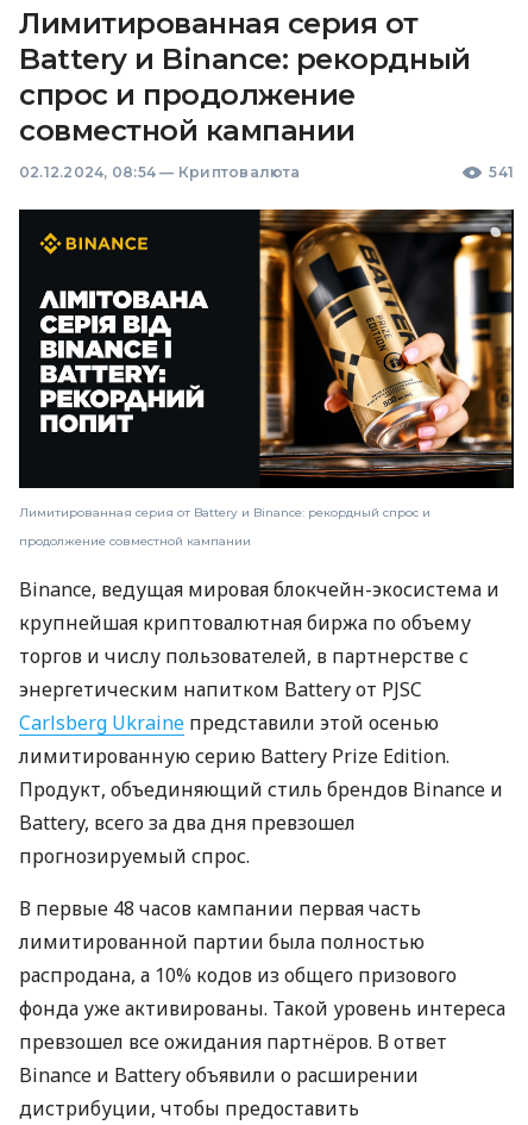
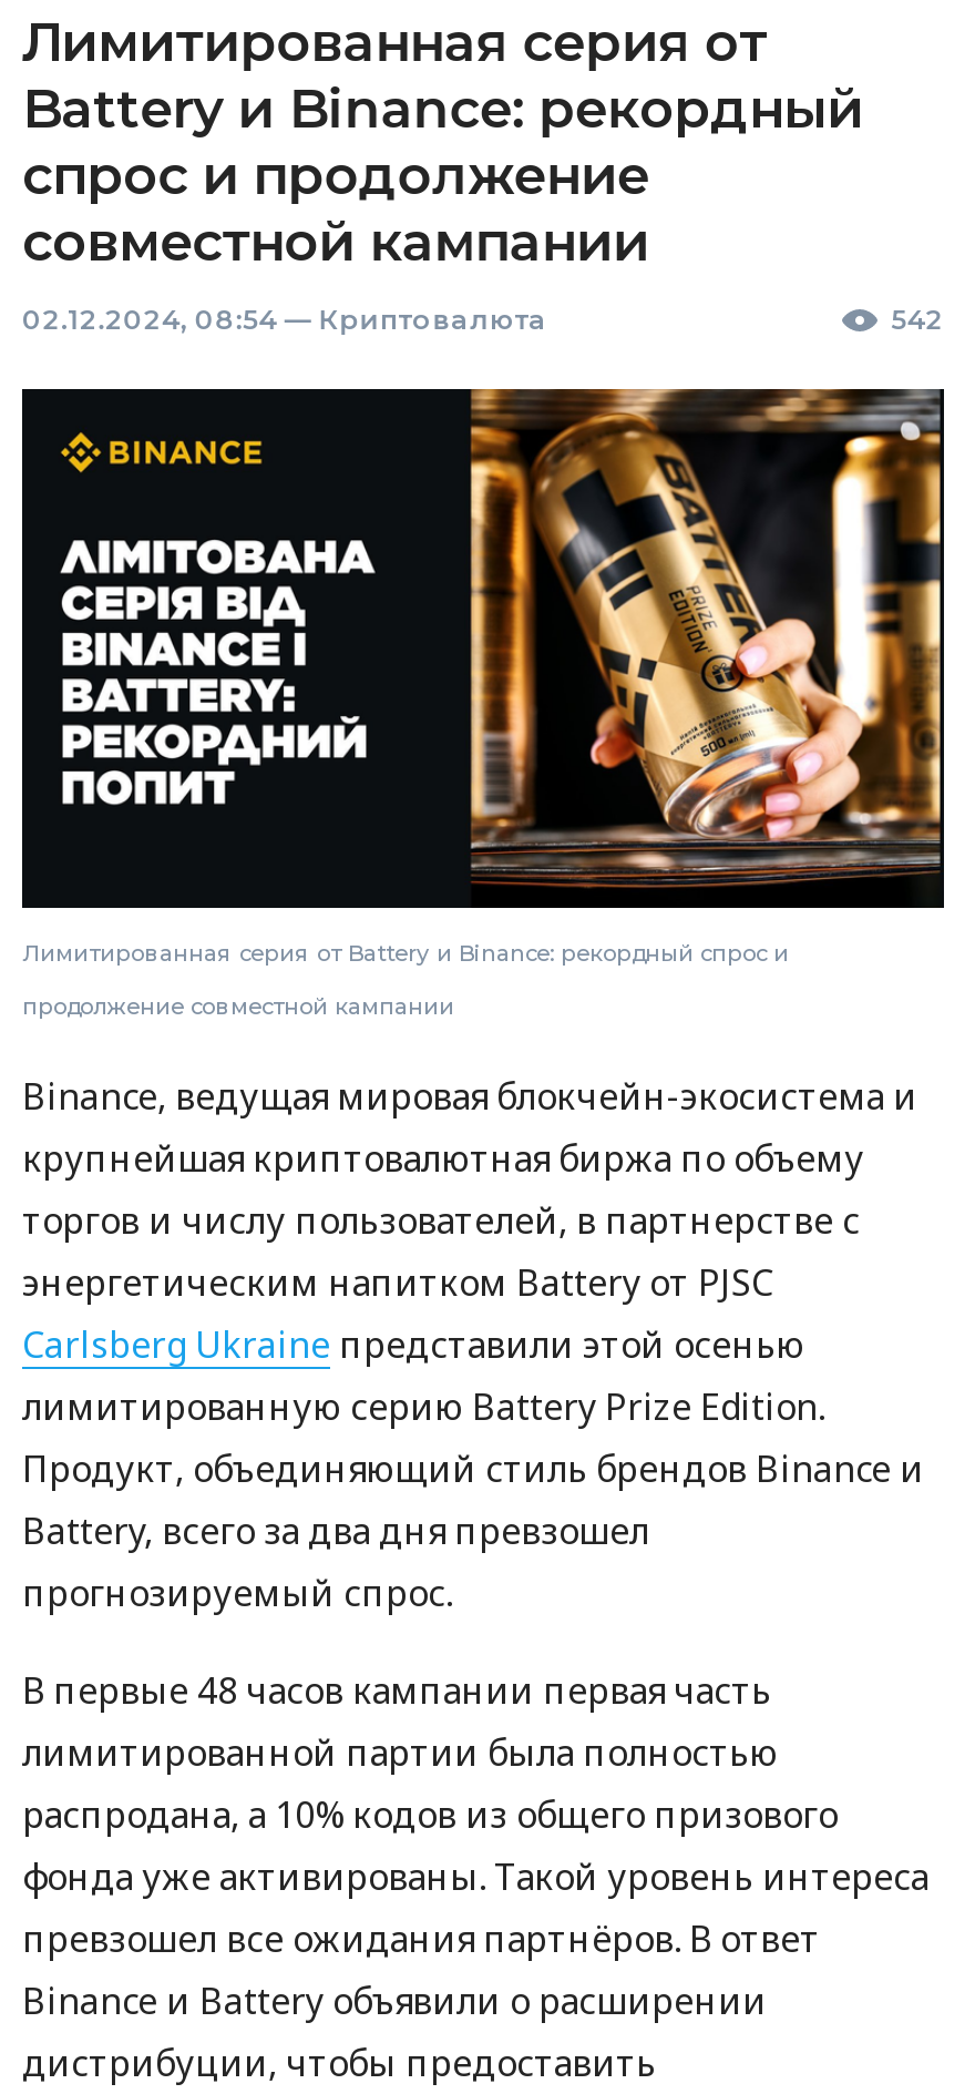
[489,163,514,181] 541 -> [891,302,944,335] 542

